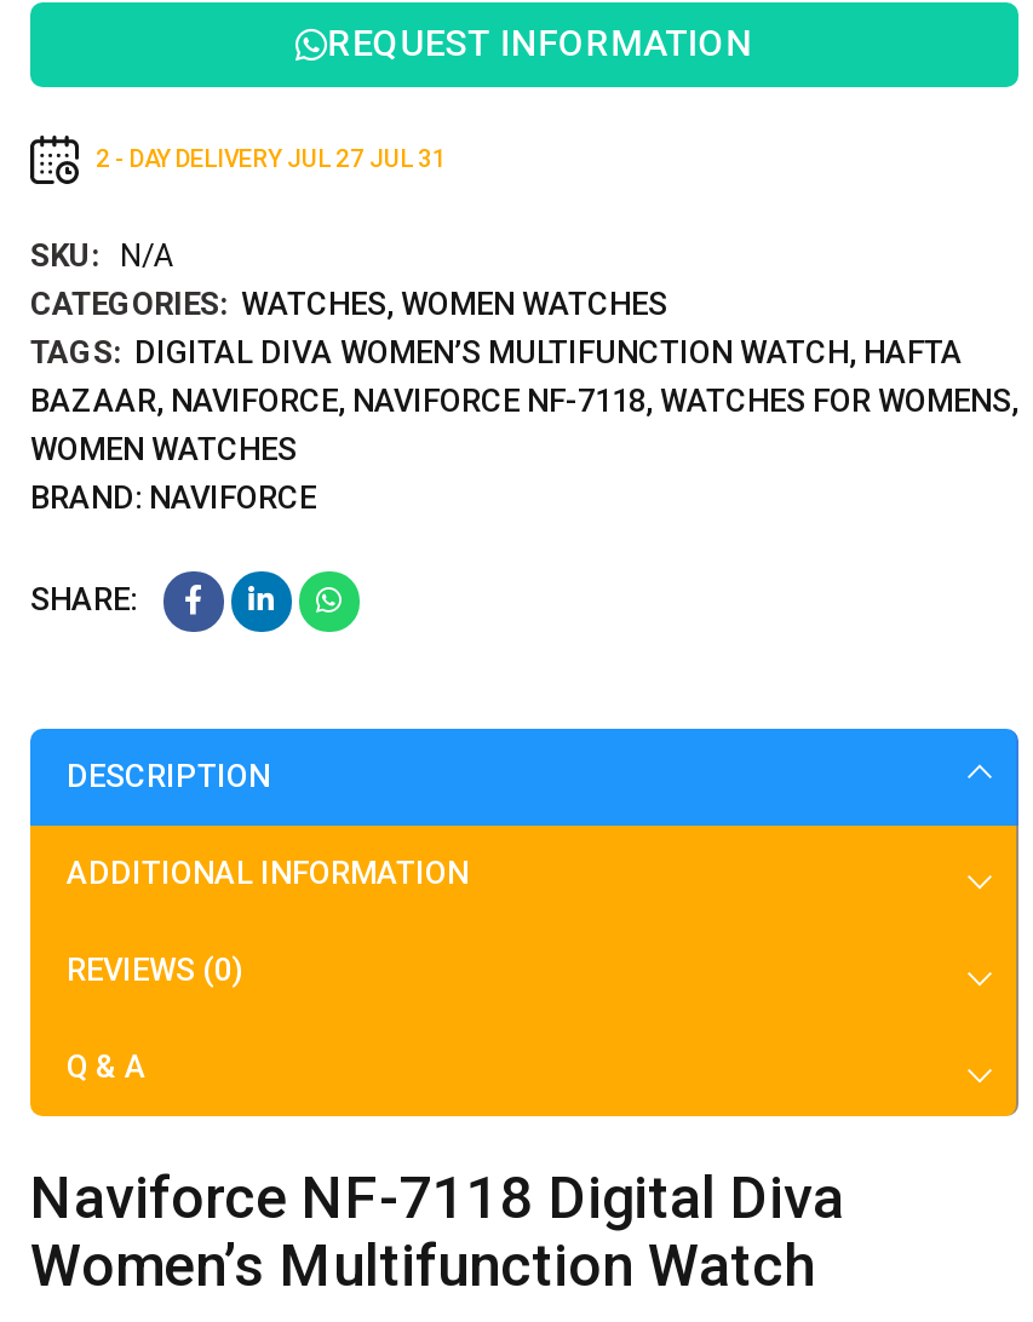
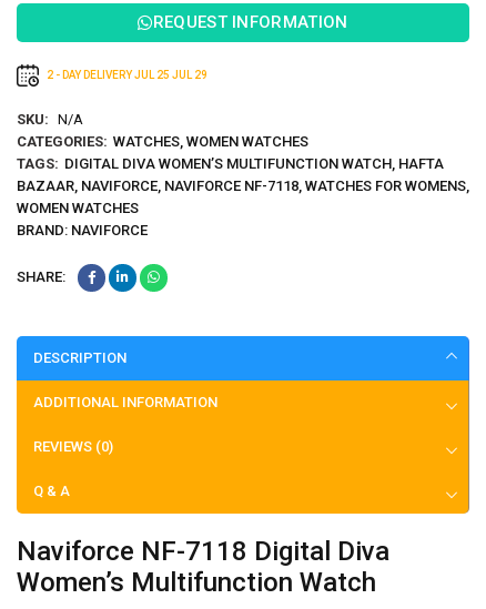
[96,145,447,171] 2 - DAY DELIVERY JUL 27 JUL 31 -> [47,69,207,81] 2 - DAY DELIVERY JUL 25 JUL 29

